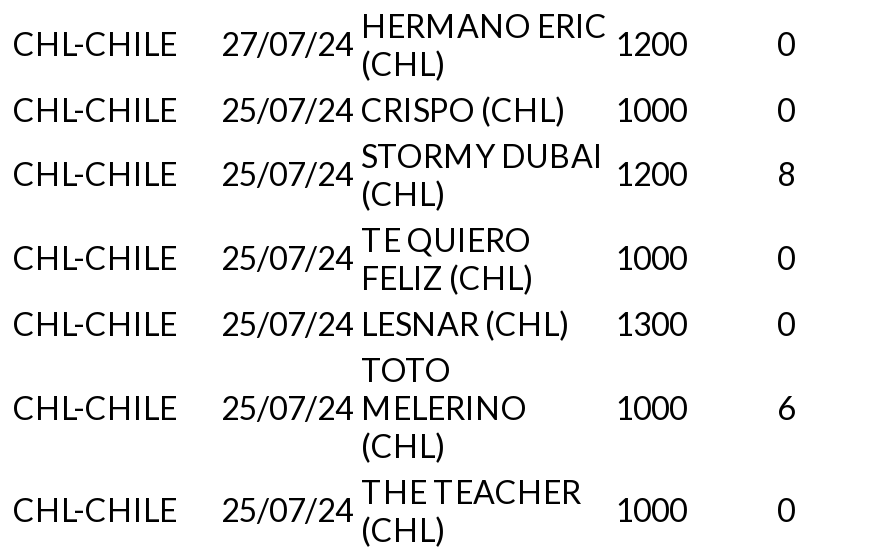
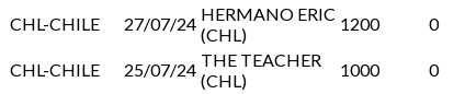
[13,90,795,212] 25/07/24 CRISPO (CHL) | 1000 | 0 | CHL-CHILE | 25/07/24 STORMY DUBAI | (CHL) -> none
[13,154,795,296] 1200 | 8 | CHL-CHILE | 25/07/24 TE QUIERO | FELIZ (CHL) -> none
[13,238,795,426] 1000 | 0 | CHL-CHILE | 25/07/24 LESNAR (CHL) | 1300 | 0 | CHL-CHILE | 25/07/24 -> none
[361,350,527,464] TOTO | MELERINO | (CHL) -> none
[13,388,795,528] 1000 | 6 | CHL-CHILE -> none

